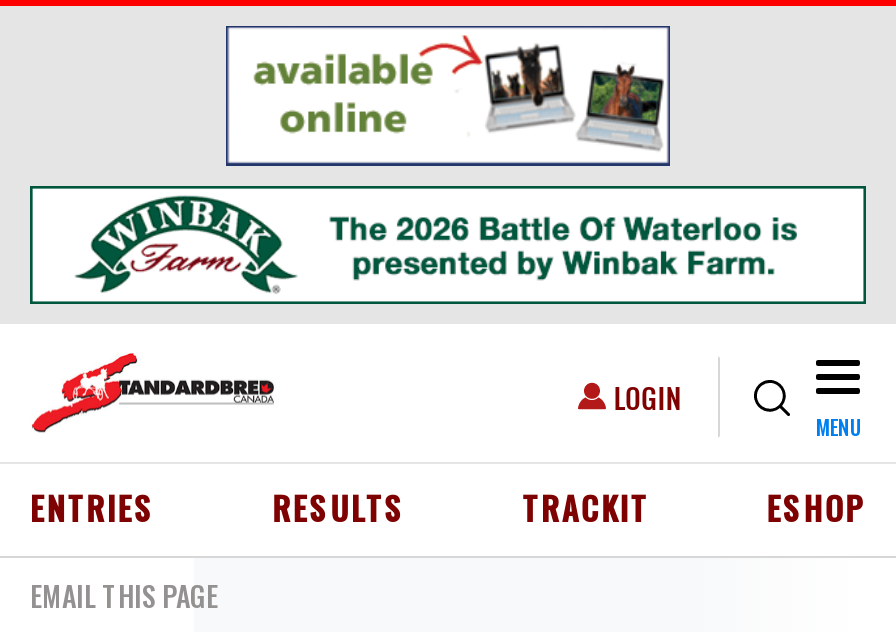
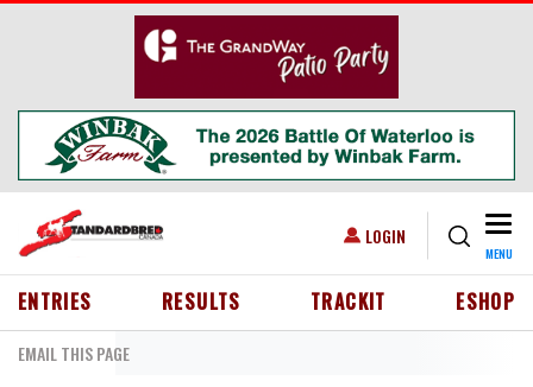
[224,24,672,166] [image] -> [133,15,400,99] [image]

